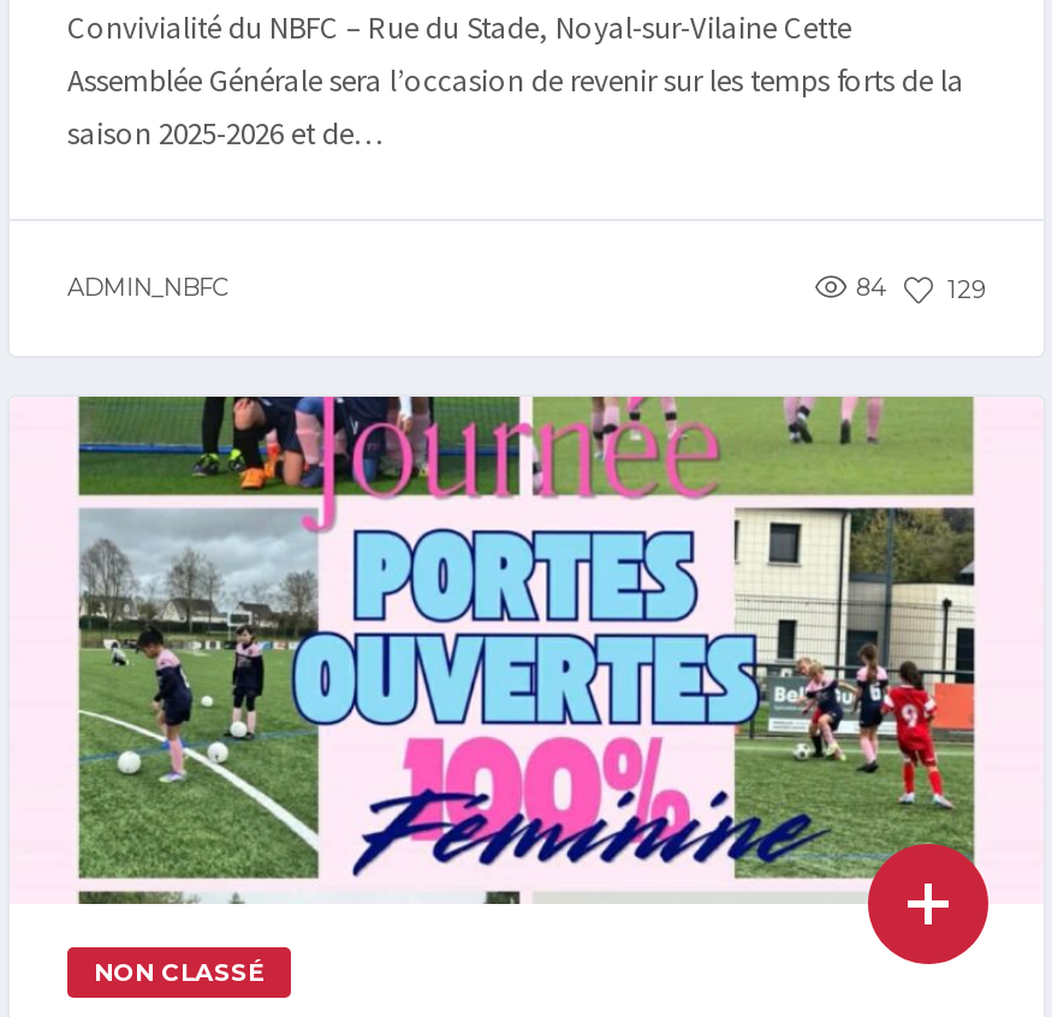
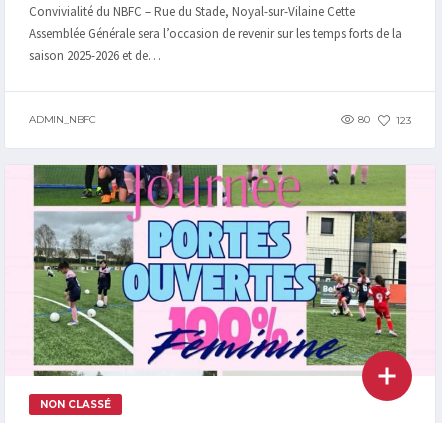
[856,272,885,304] 84 -> [358,113,370,126] 80
[947,273,986,304] 129 -> [396,113,411,126] 123

